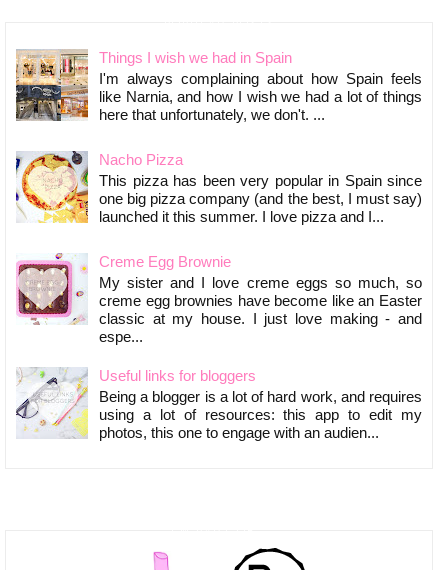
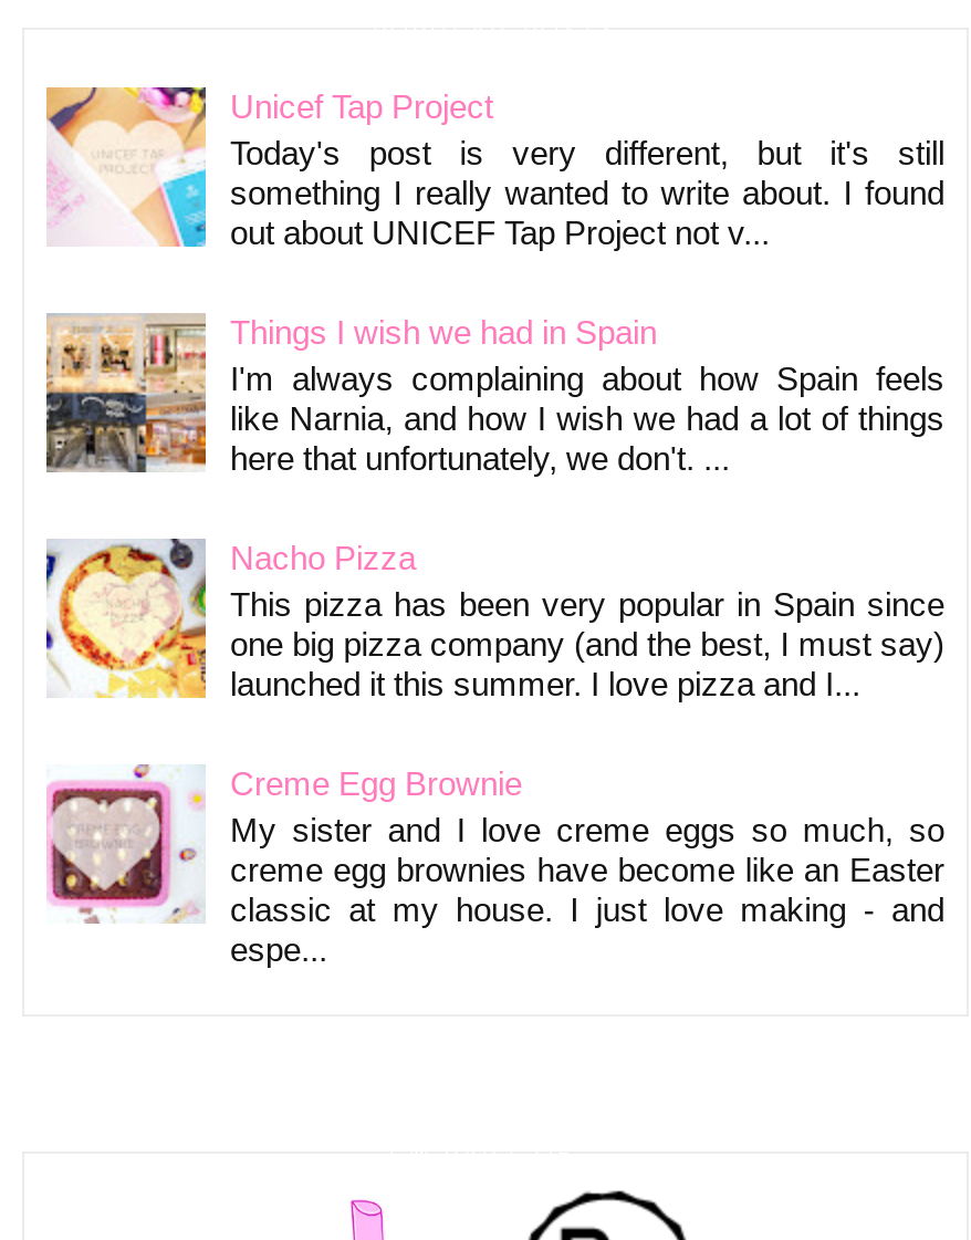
none -> [46,85,944,250] [image] | Unicef Tap Project | Today's post is very different, but it's still | something I really wanted to write about. I found | out about UNICEF Tap Project not v...
moved [14,49,422,345] -> [42,312,944,967]: [image] | Things I wish we had in Spain | I'm always complaining about how Spain feels | ... | classic at my house. I just love making - and | espe...
[15,367,422,441] [image] | Useful links for bloggers | Being a blogger is a lot of hard work, and requires | using a lot of resources: this app to edit my | photos, this one to engage with an audien... -> none

